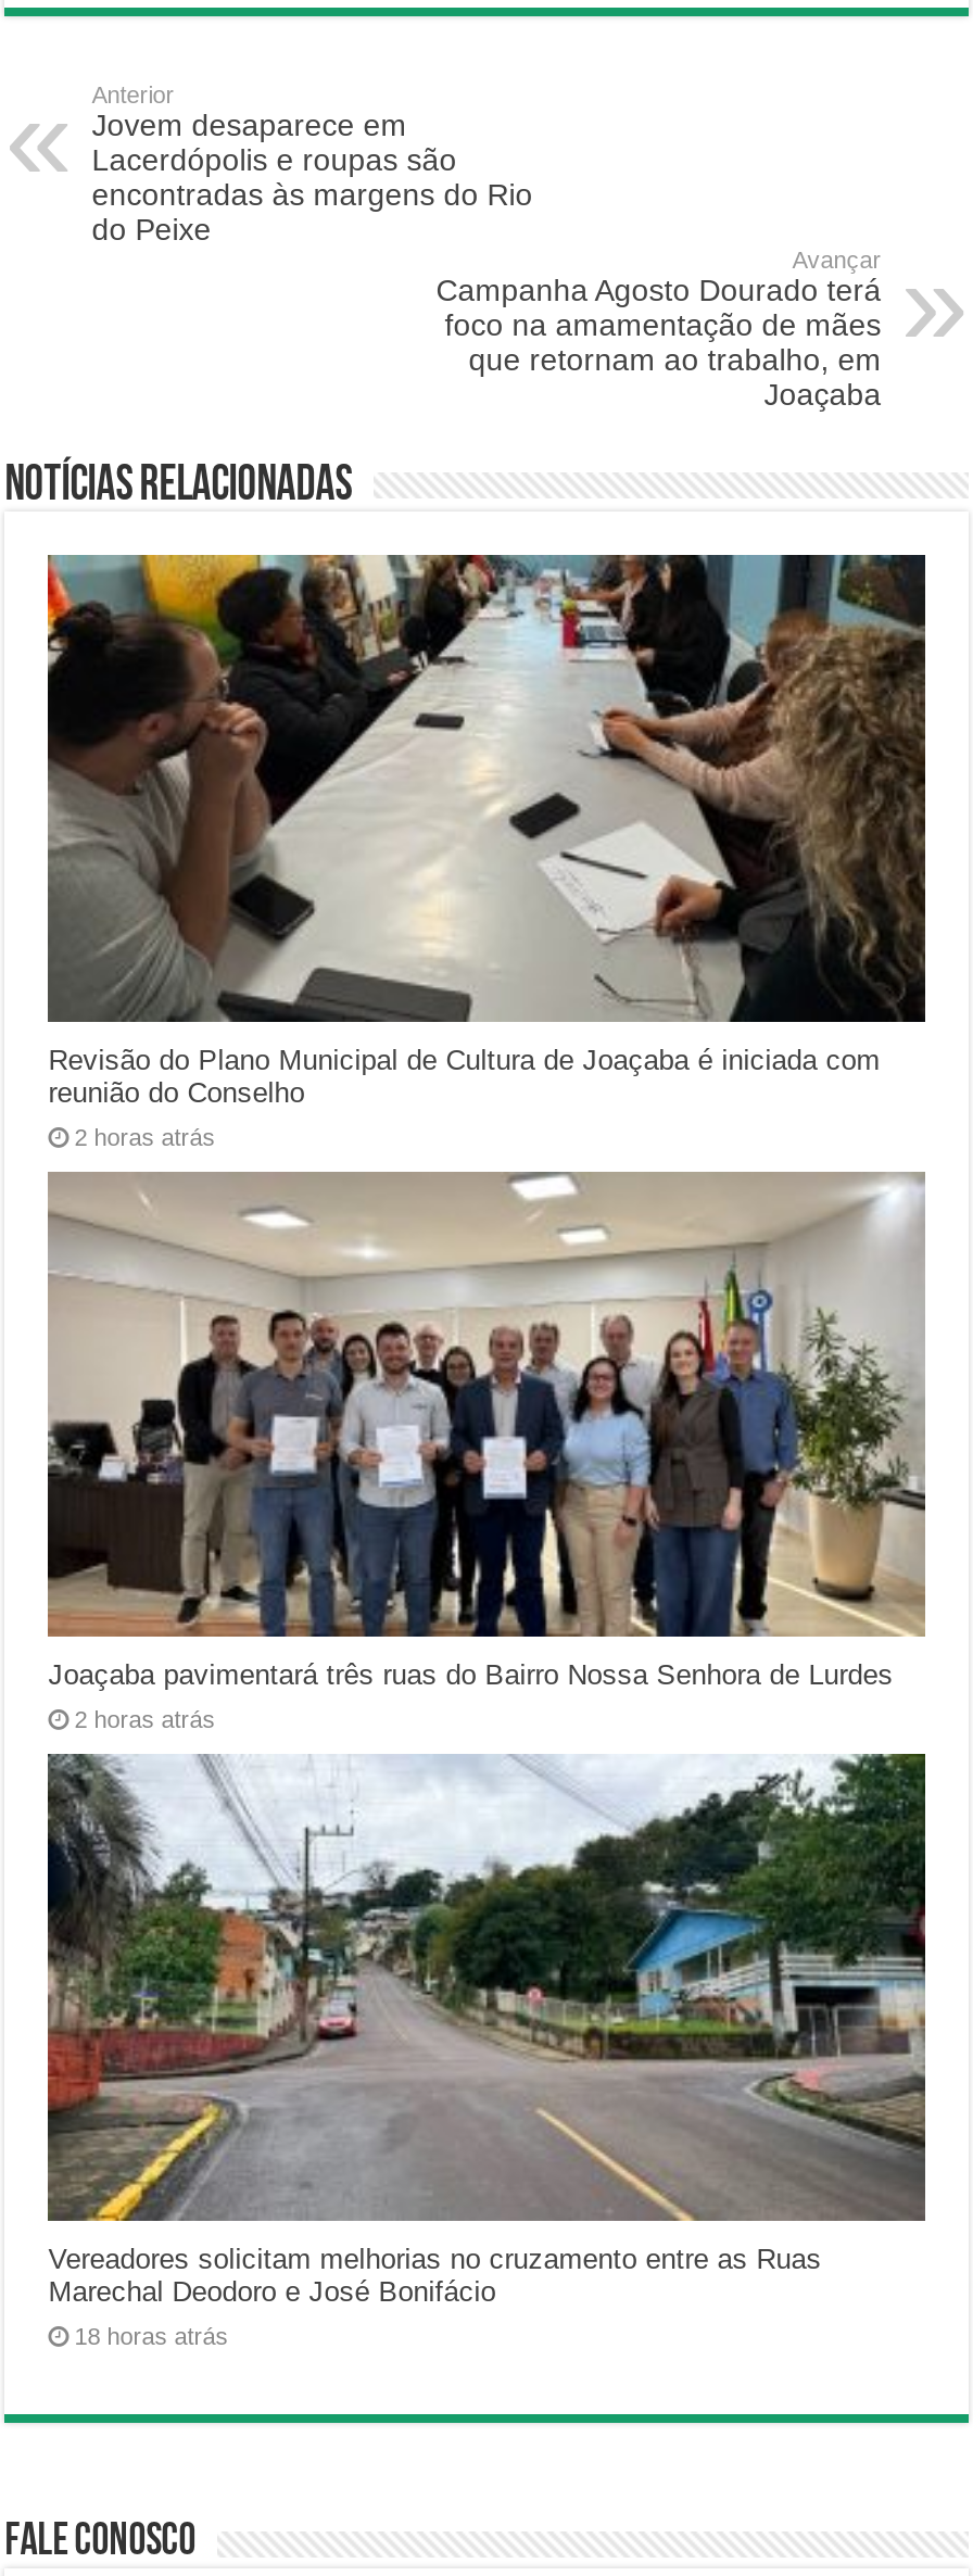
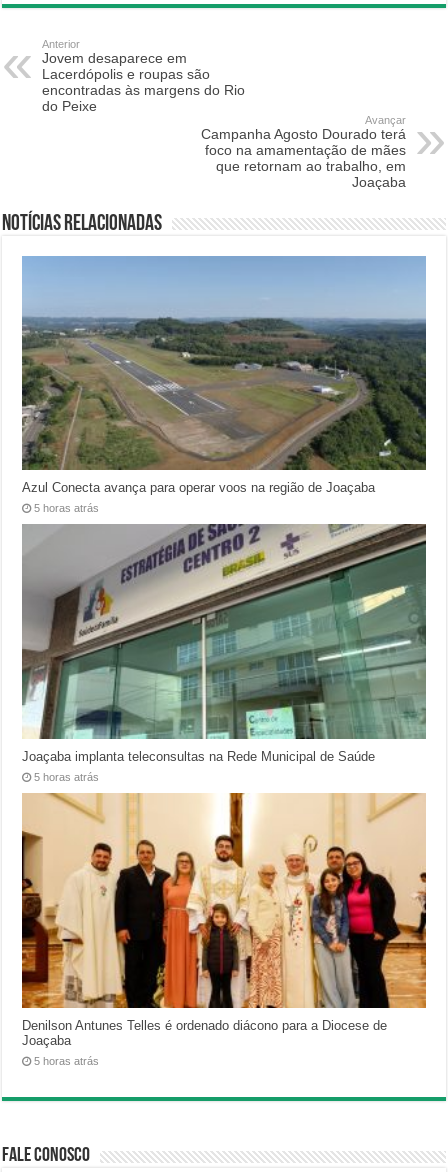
[46,552,927,1108] [image] | Revisão do Plano Municipal de Cultura de Joaçaba é iniciada com | reunião do Conselho -> [21,256,427,495] [image] | Azul Conecta avança para operar voos na região de Joaçaba
[74,1124,215,1150] 2 horas atrás -> [34,502,99,514] 5 horas atrás
[46,1173,925,1692] [image] | Joaçaba pavimentará três ruas do Bairro Nossa Senhora de Lurdes -> [21,524,426,764] [image] | Joaçaba implanta teleconsultas na Rede Municipal de Saúde
[74,1707,215,1733] 2 horas atrás -> [34,771,99,783] 5 horas atrás
[46,1751,927,2308] [image] | Vereadores solicitam melhorias no cruzamento entre as Ruas | Marechal Deodoro e José Bonifácio -> [21,792,427,1048] [image] | Denilson Antunes Telles é ordenado diácono para a Diocese de | Joaçaba
[74,2324,228,2350] 18 horas atrás -> [34,1055,99,1067] 5 horas atrás

